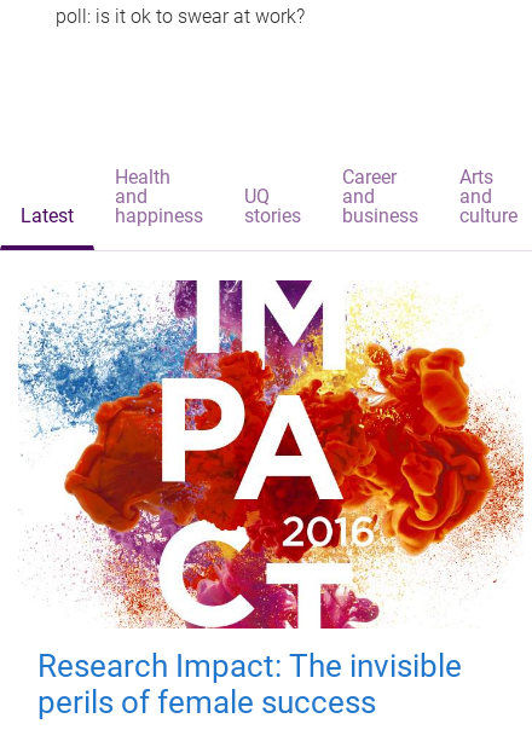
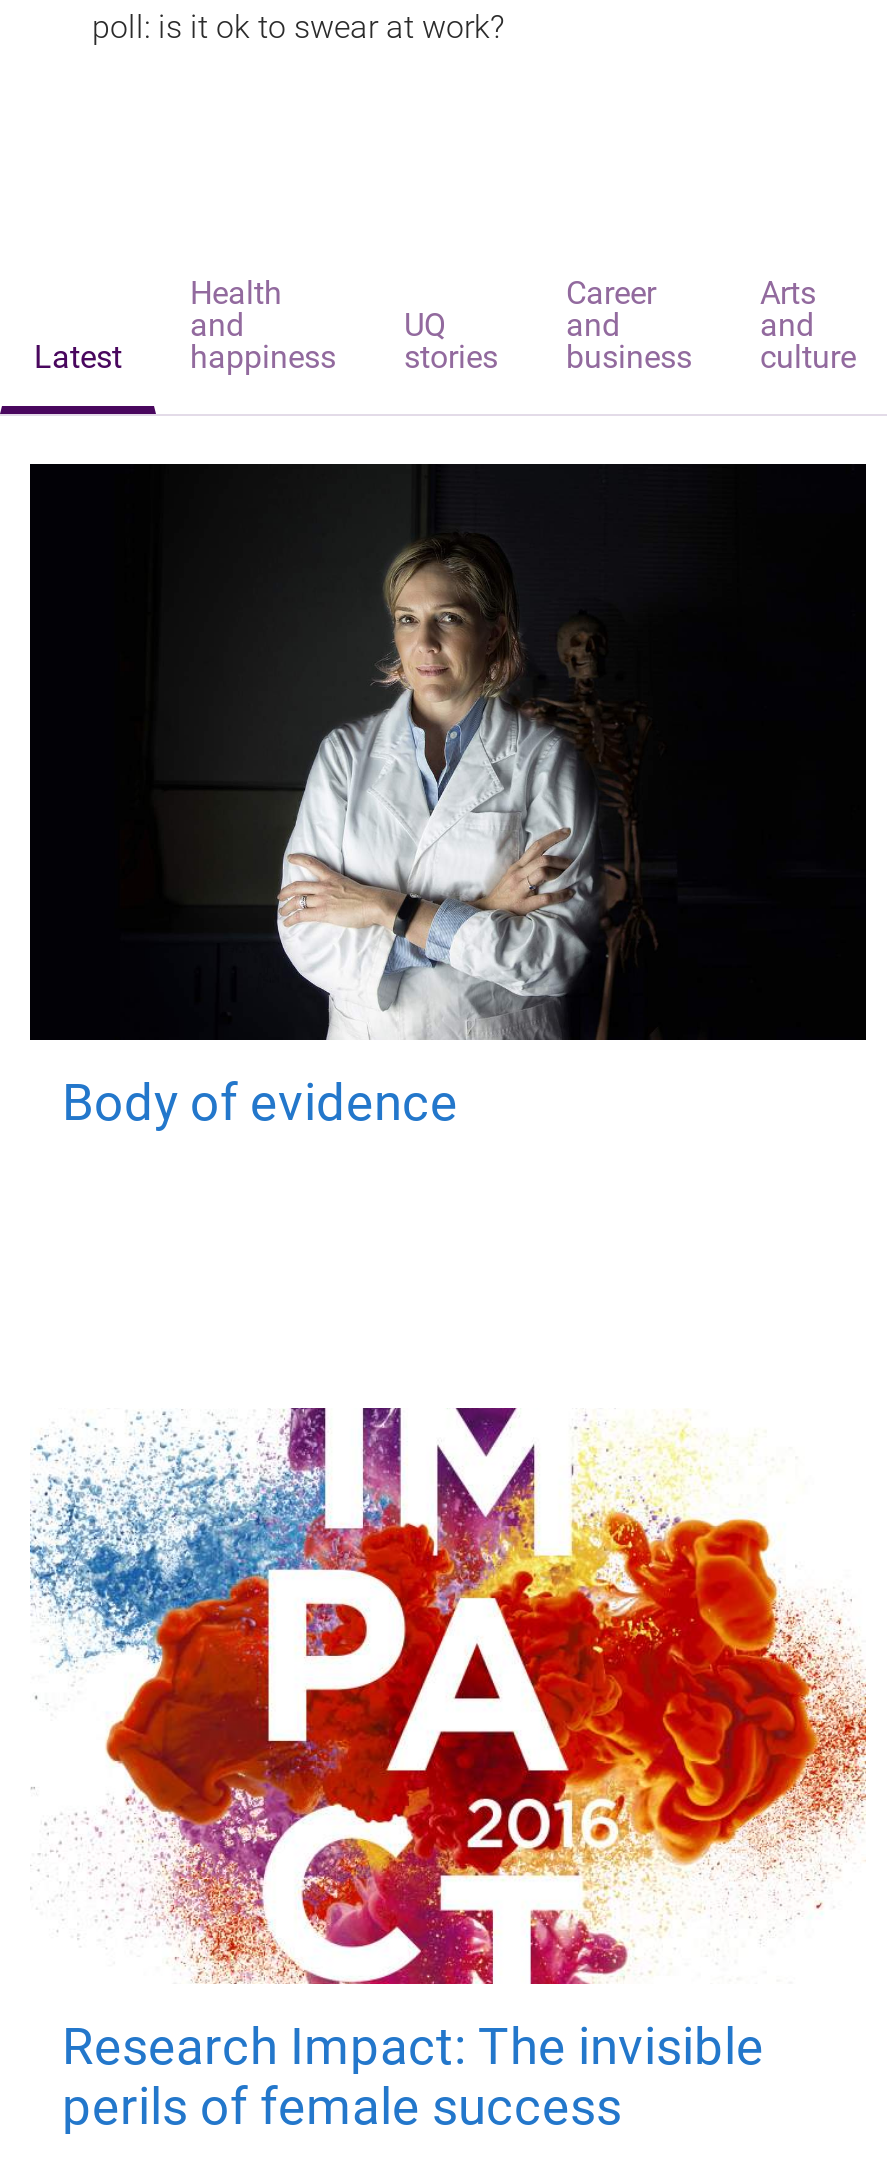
none -> [28,462,868,1132] [image] | Body of evidence

